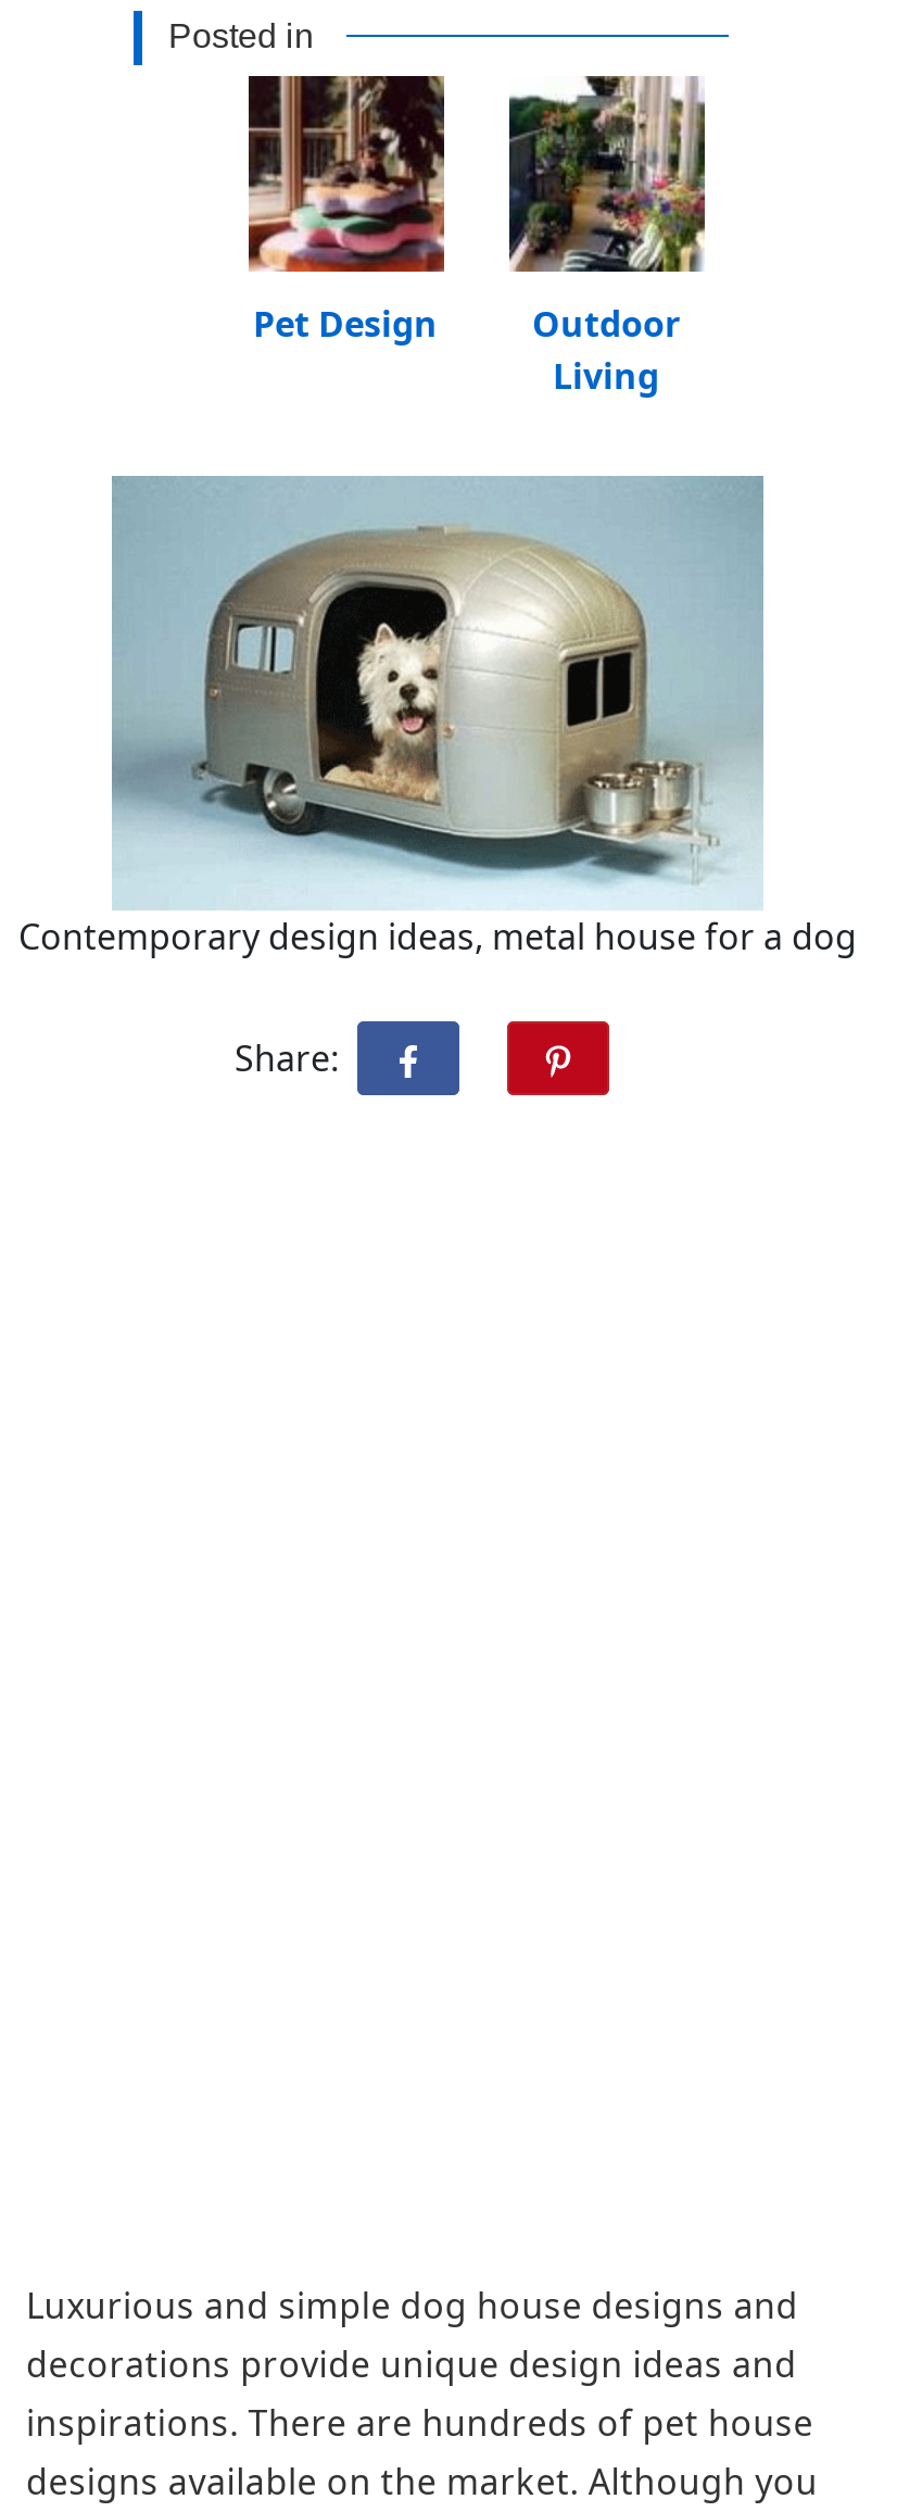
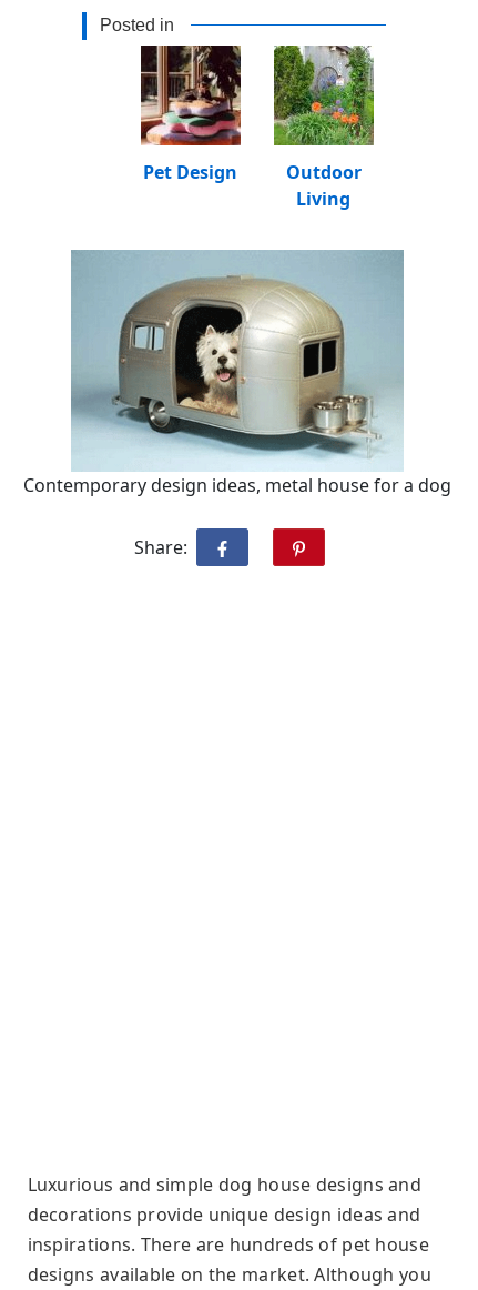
[507,76,707,274] [image] -> [273,44,375,147] [image]

